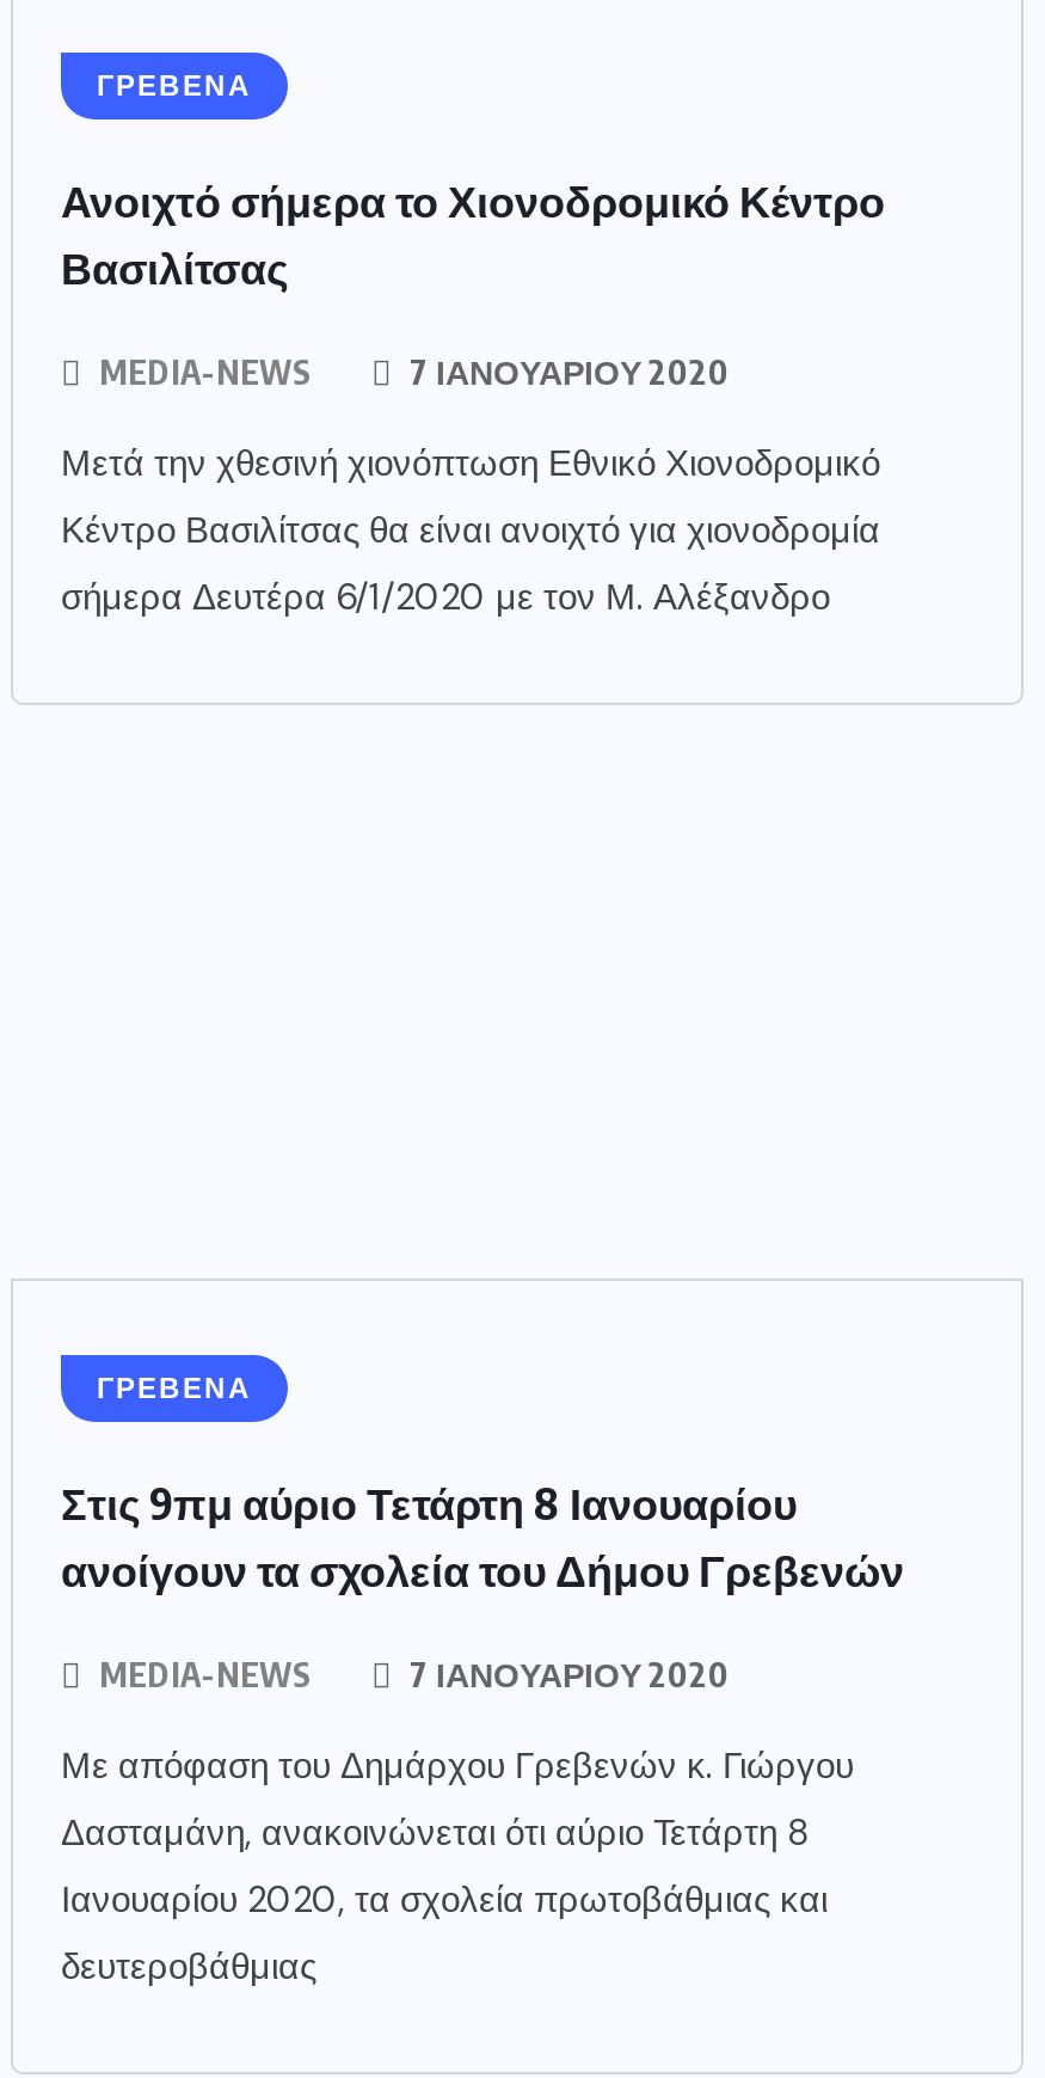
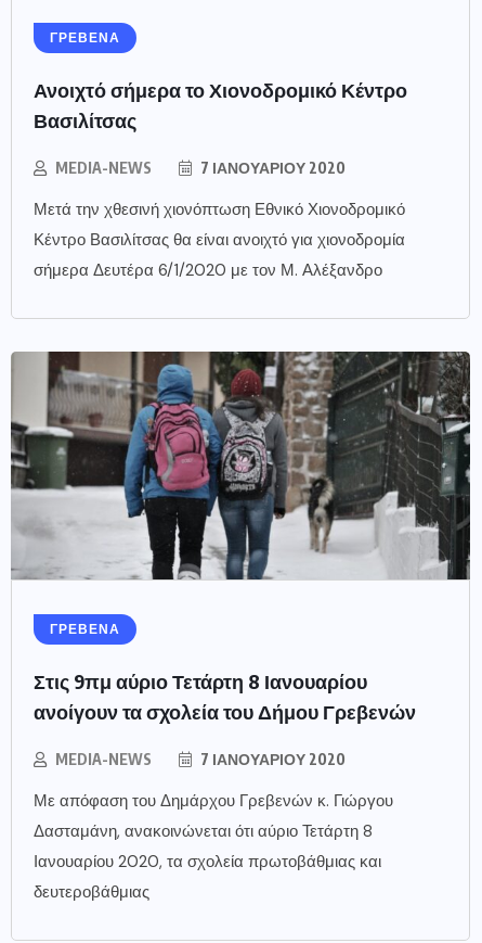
none -> [10,351,471,581] [image]

